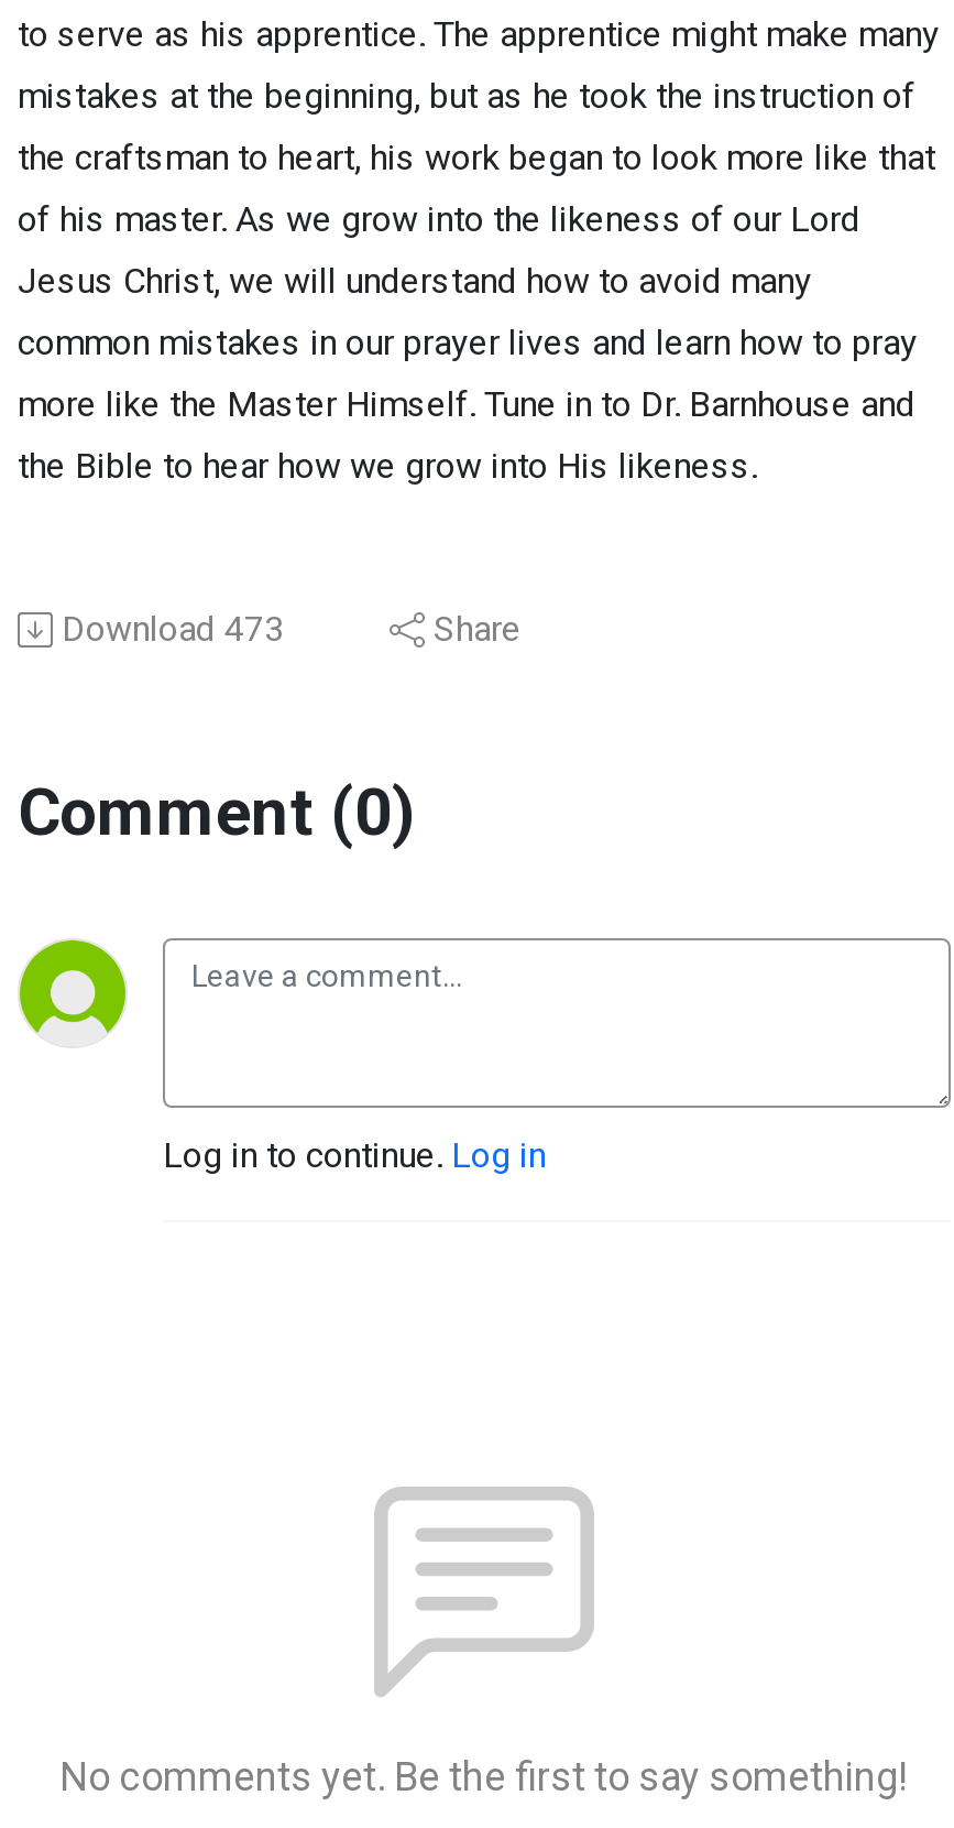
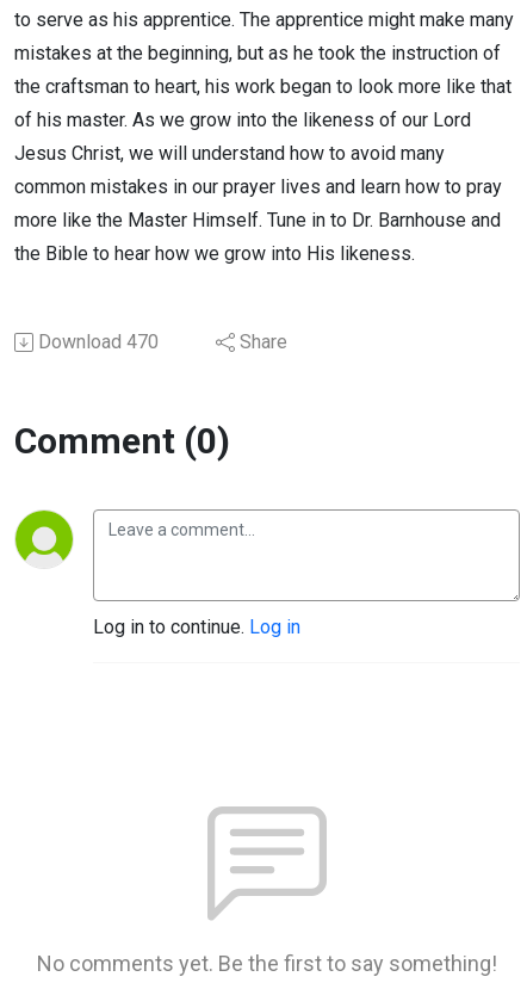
[62,608,284,650] Download 473 -> [38,330,159,353] Download 470

